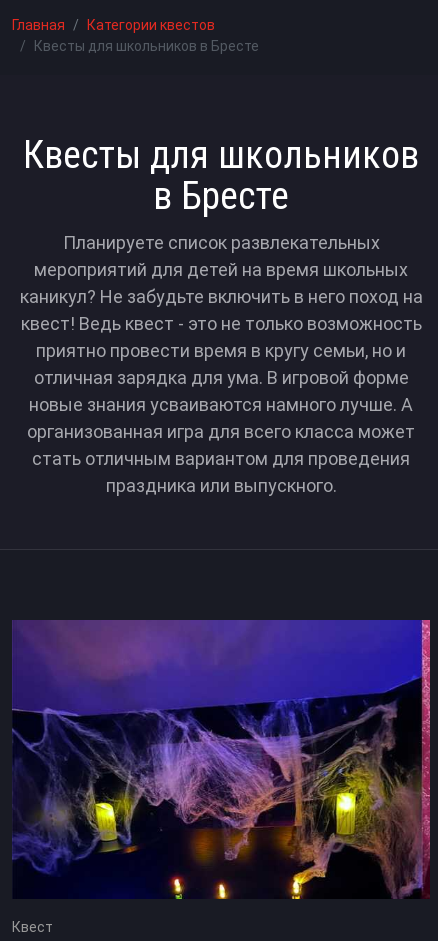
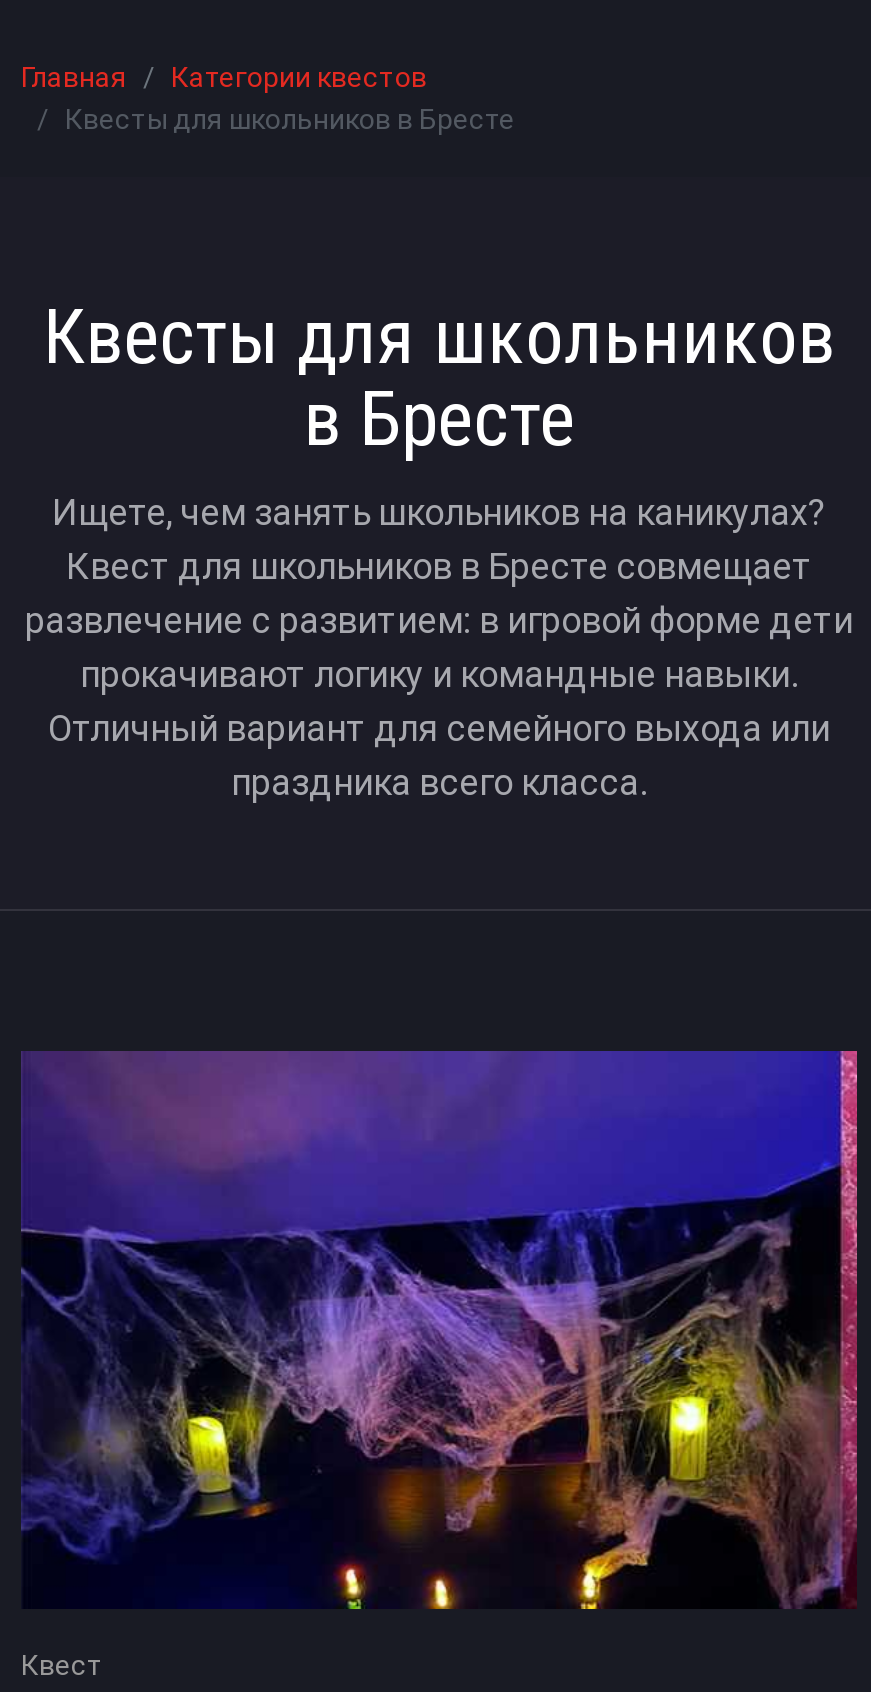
[19,232,422,496] Планируете список развлекательных | мероприятий для детей на время школьных | каникул? Не забудьте включить в него поход на | квест! Ведь квест - это не только возможность | приятно провести время в кругу семьи, но и | отличная зарядка для ума. В игровой форме | новые знания усваиваются намного лучше. А | организованная игра для всего класса может | стать отличным вариантом для проведения | праздника или выпускного. -> [25,491,853,803] Ищете, чем занять школьников на каникулах? | Квест для школьников в Бресте совмещает | развлечение с развитием: в игровой форме дети | прокачивают логику и командные навыки. | Отличный вариант для семейного выхода или | праздника всего класса.

